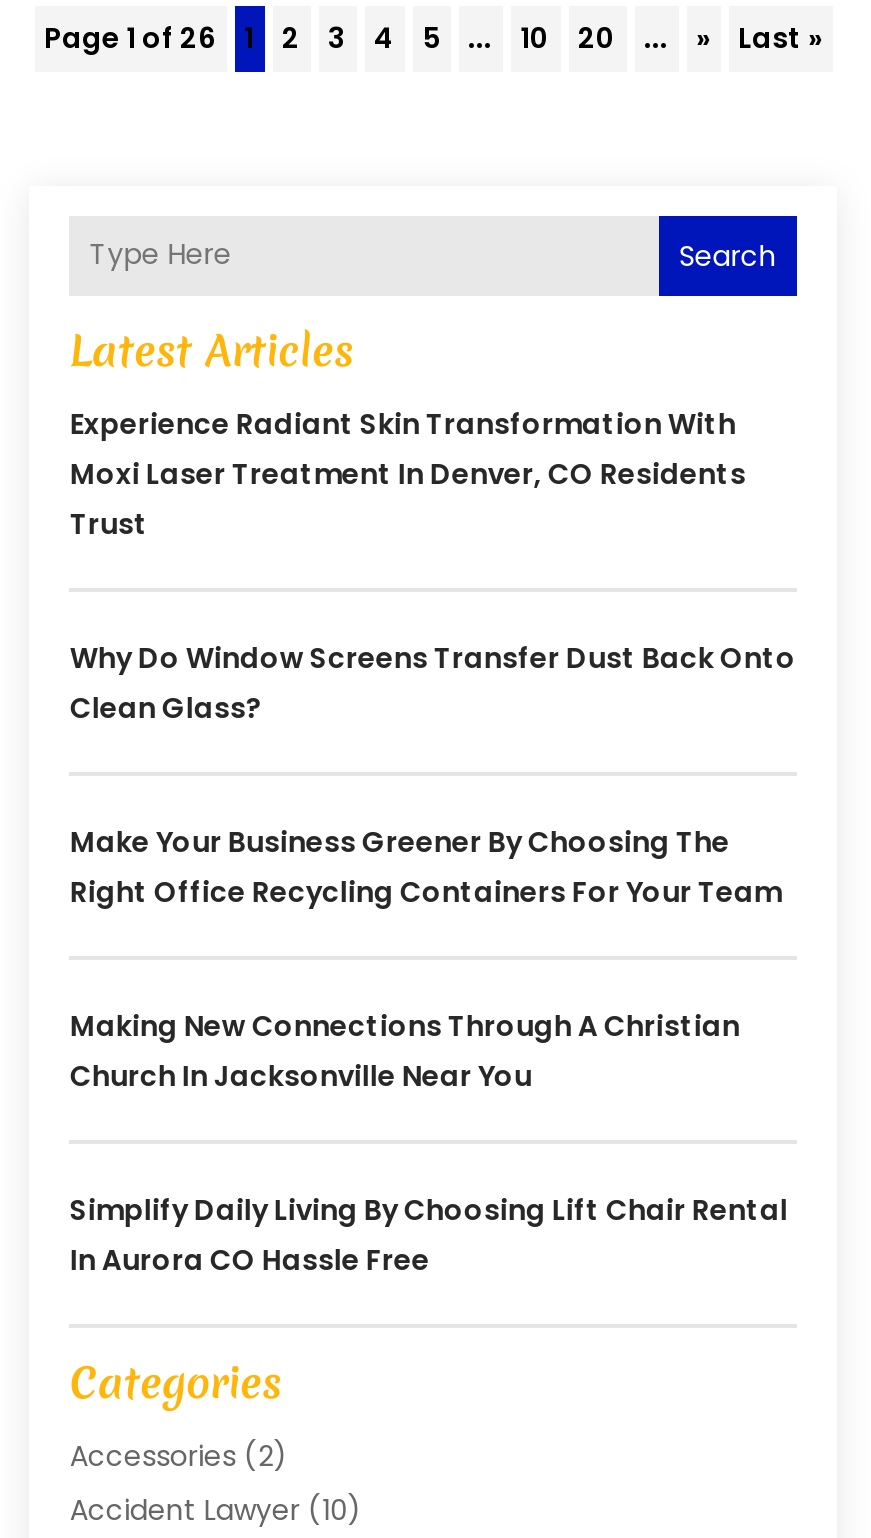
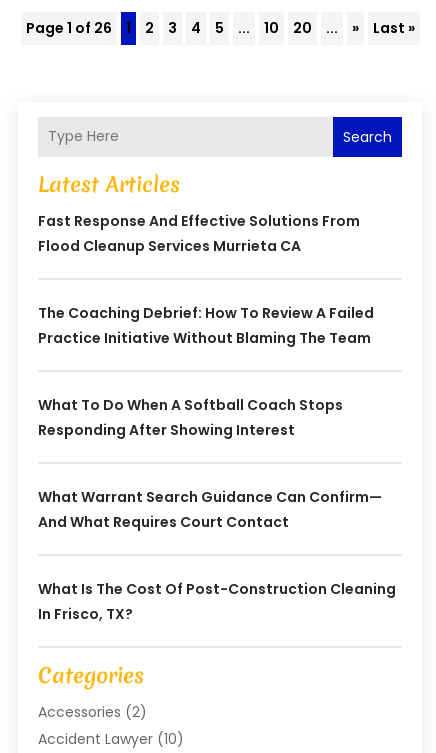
[70,404,746,544] Experience Radiant Skin Transformation With | Moxi Laser Treatment In Denver, CO Residents | Trust -> [38,211,360,256] Fast Response And Effective Solutions From | Flood Cleanup Services Murrieta CA
[70,638,796,728] Why Do Window Screens Transfer Dust Back Onto | Clean Glass? -> [38,303,374,348] The Coaching Debrief: How To Review A Failed | Practice Initiative Without Blaming The Team
[70,822,782,912] Make Your Business Greener By Choosing The | Right Office Recycling Containers For Your Team -> [38,395,343,440] What To Do When A Softball Coach Stops | Responding After Showing Interest
[70,1006,740,1096] Making New Connections Through A Christian | Church In Jacksonville Near You -> [38,487,382,532] What Warrant Search Guidance Can Confirm— | And What Requires Court Contact
[70,1190,788,1280] Simplify Daily Living By Choosing Lift Chair Rental | In Aurora CO Hassle Free -> [38,579,396,624] What Is The Cost Of Post-Construction Cleaning | In Frisco, TX?

